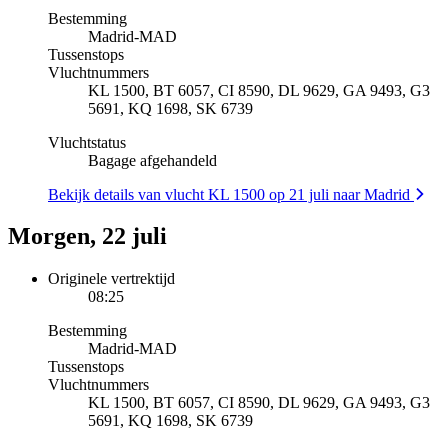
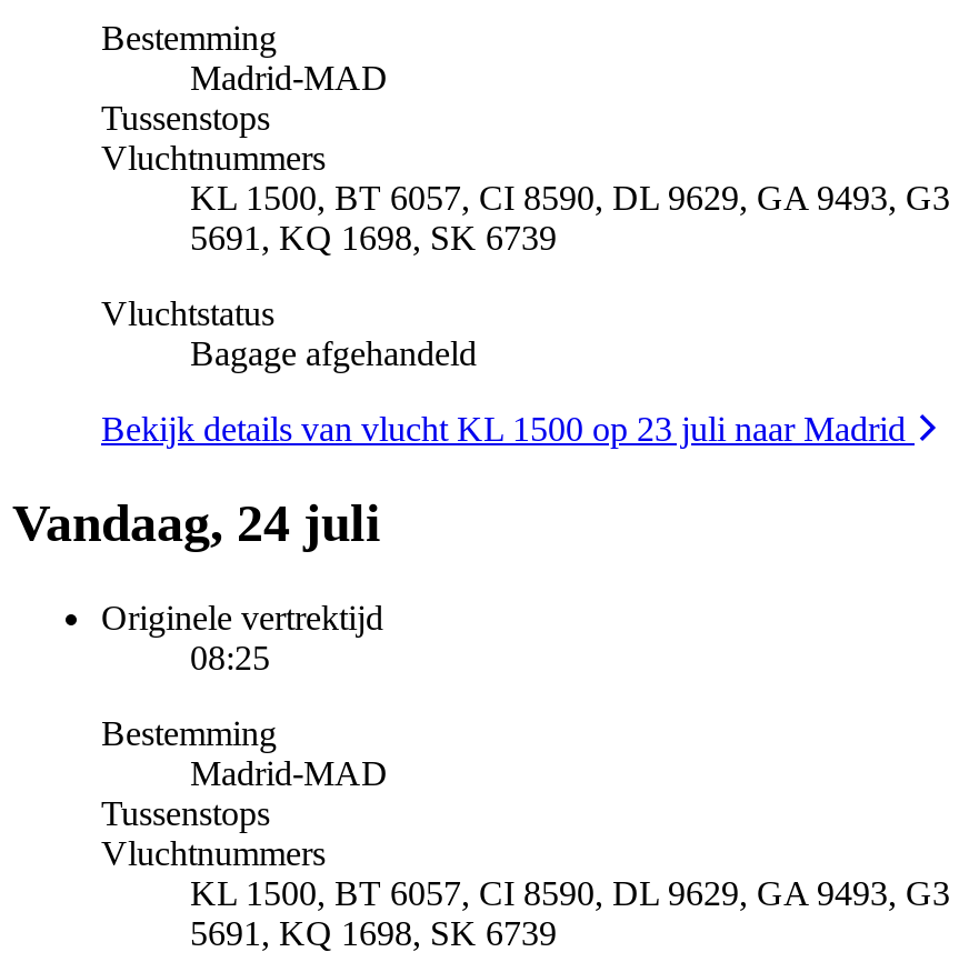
[48,185,414,202] Bekijk details van vlucht KL 1500 op 21 juli naar Madrid -> [101,409,915,447] Bekijk details van vlucht KL 1500 op 23 juli naar Madrid
[8,223,167,249] Morgen, 22 juli -> [12,493,381,551] Vandaag, 24 juli

